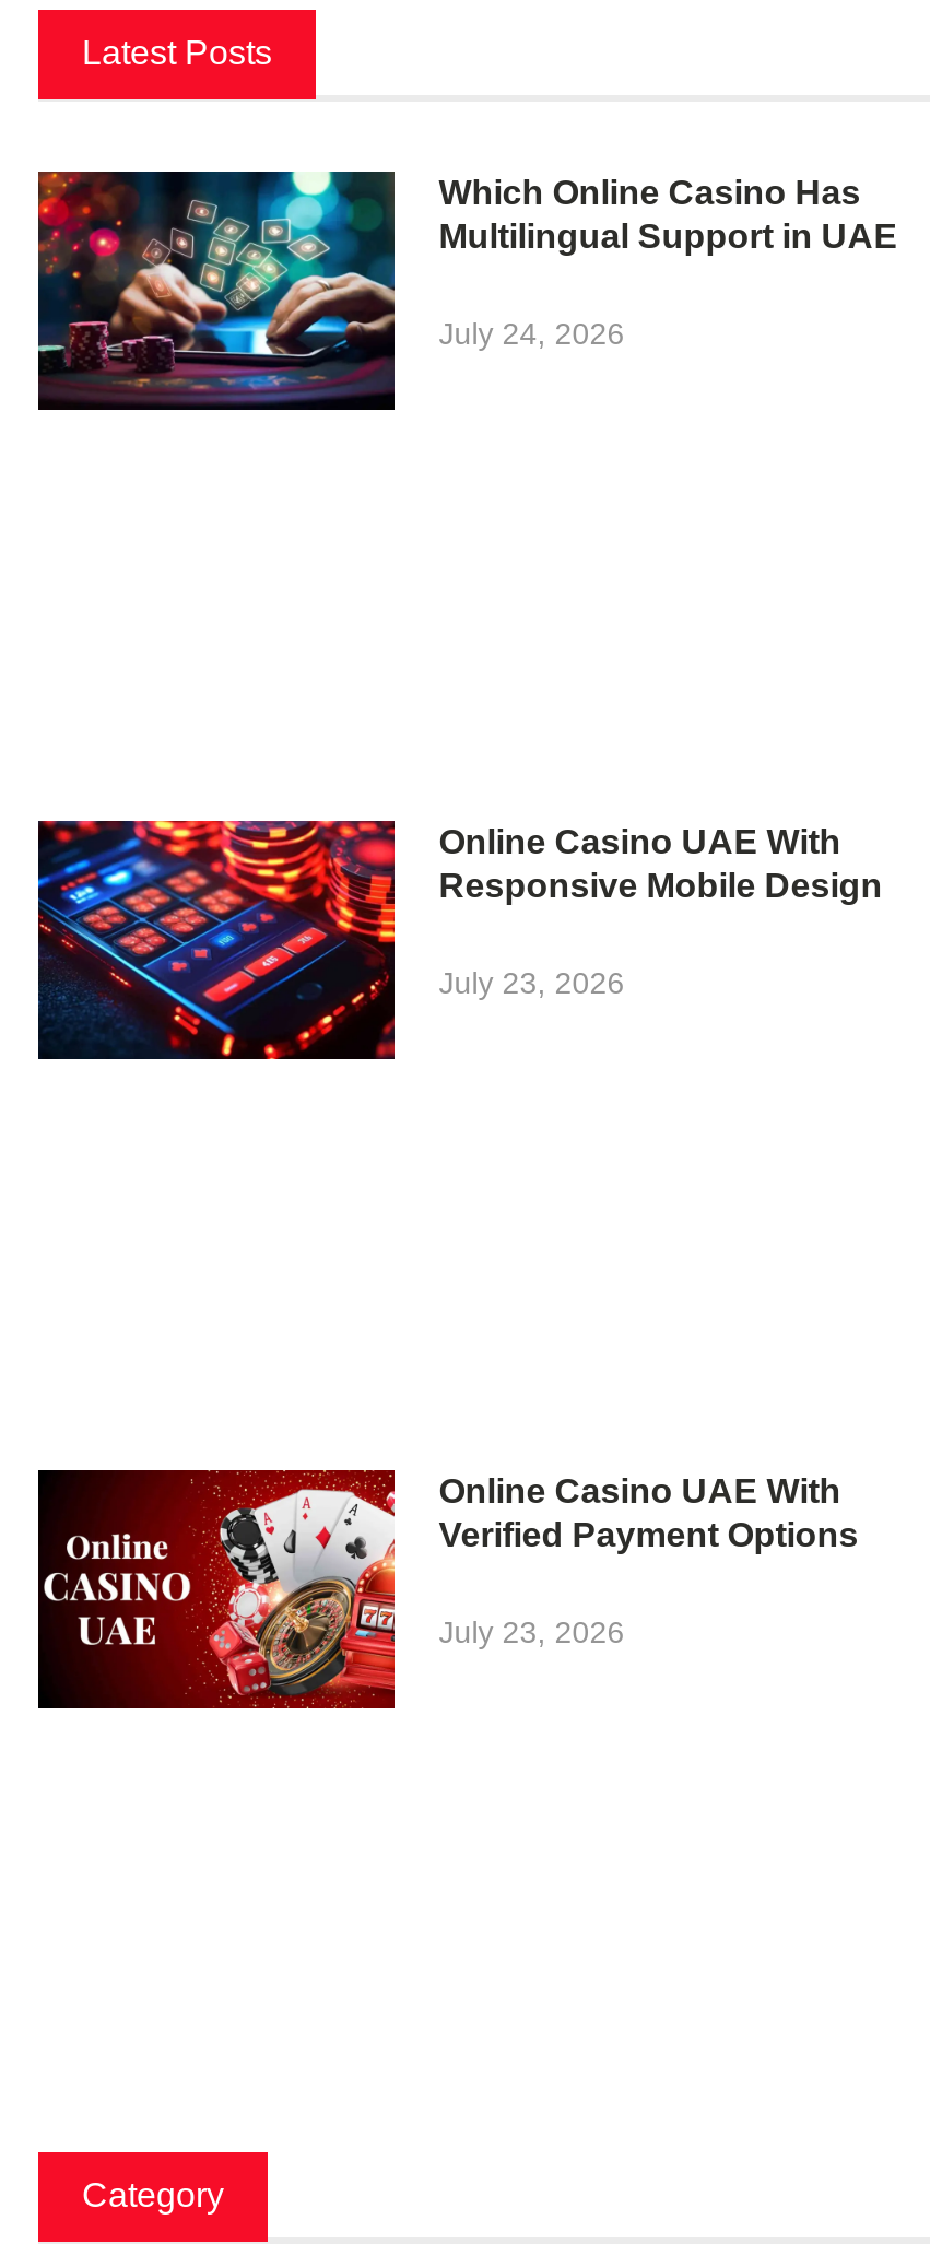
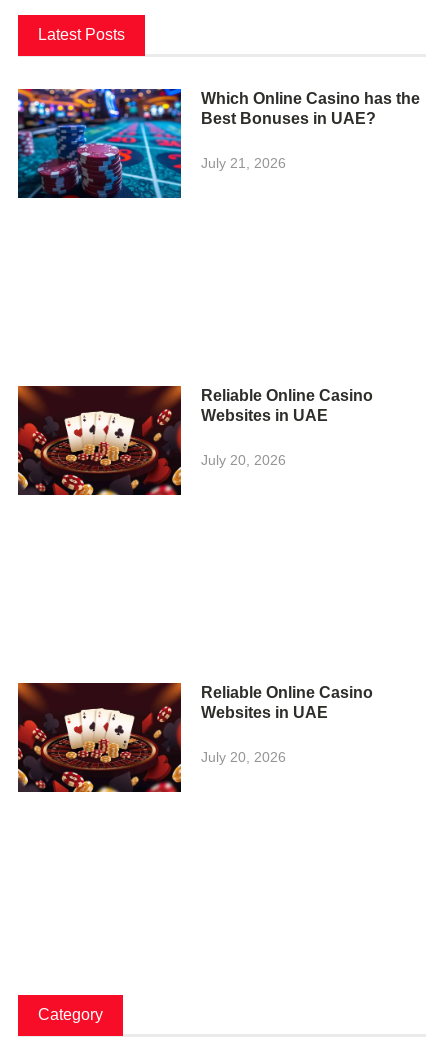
[36,169,898,412] [image] | Which Online Casino Has | Multilingual Support in UAE -> [17,88,420,199] [image] | Which Online Casino has the | Best Bonuses in UAE?
[439,315,624,350] July 24, 2026 -> [201,155,286,171] July 21, 2026
[36,819,882,1061] [image] | Online Casino UAE With | Responsive Mobile Design -> [17,385,373,496] [image] | Reliable Online Casino | Websites in UAE
[439,965,624,1000] July 23, 2026 -> [201,452,286,468] July 20, 2026
[36,1468,858,1711] [image] | Online Casino UAE With | Verified Payment Options -> [17,682,373,793] [image] | Reliable Online Casino | Websites in UAE
[439,1614,624,1649] July 23, 2026 -> [201,749,286,765] July 20, 2026

